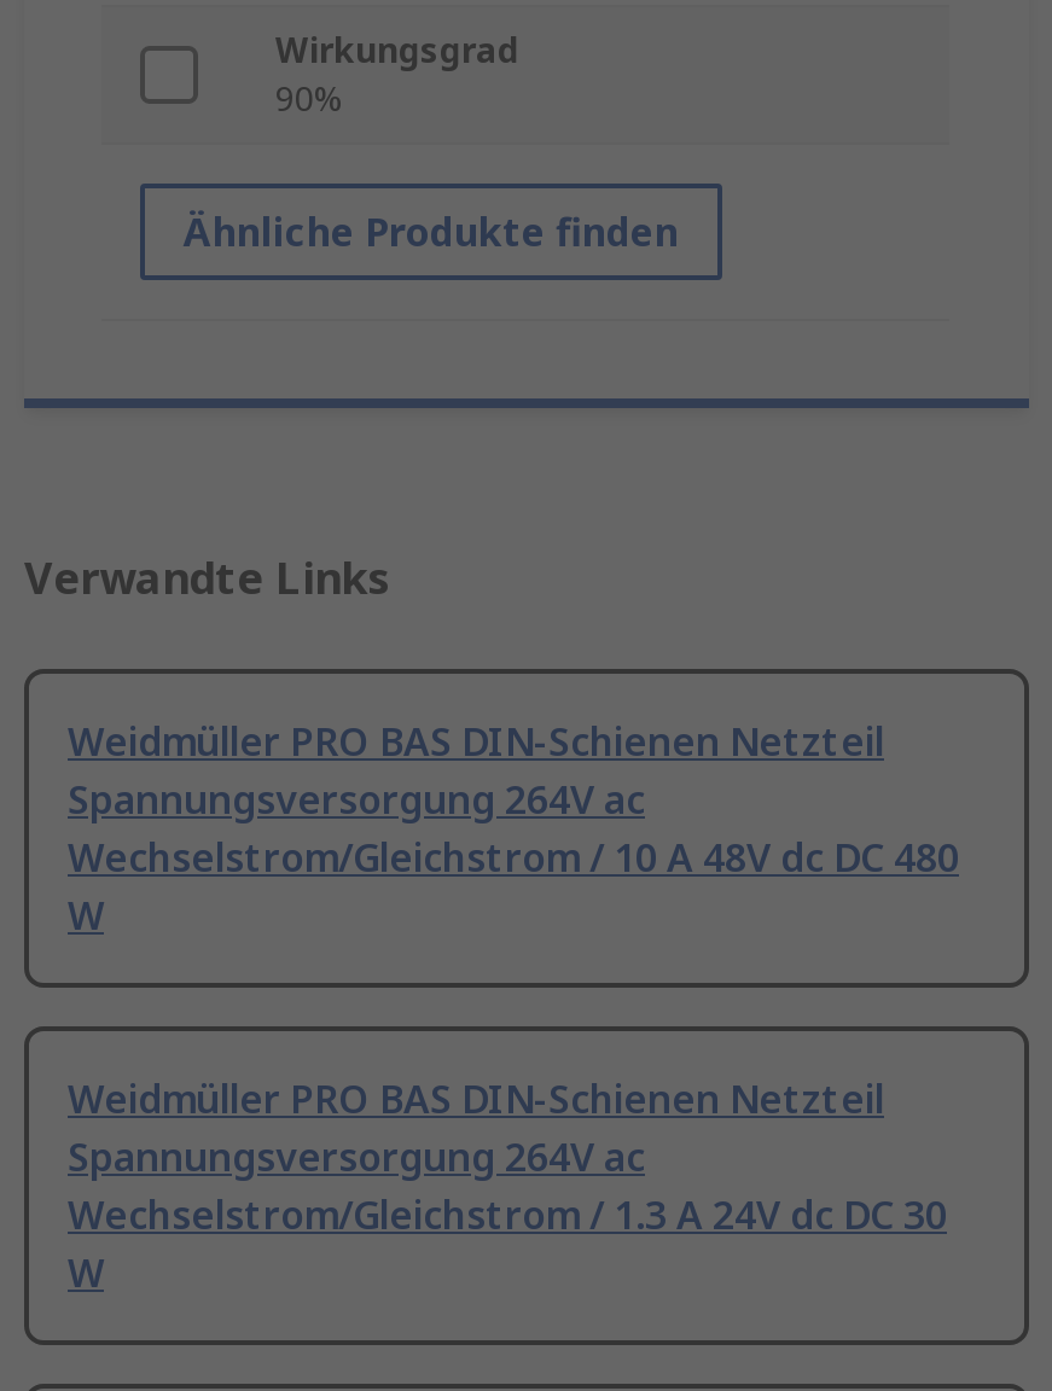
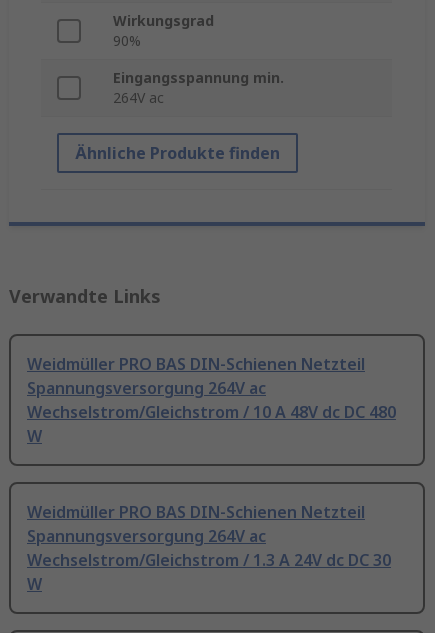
none -> [113,68,284,107] Eingangsspannung min. | 264V ac

